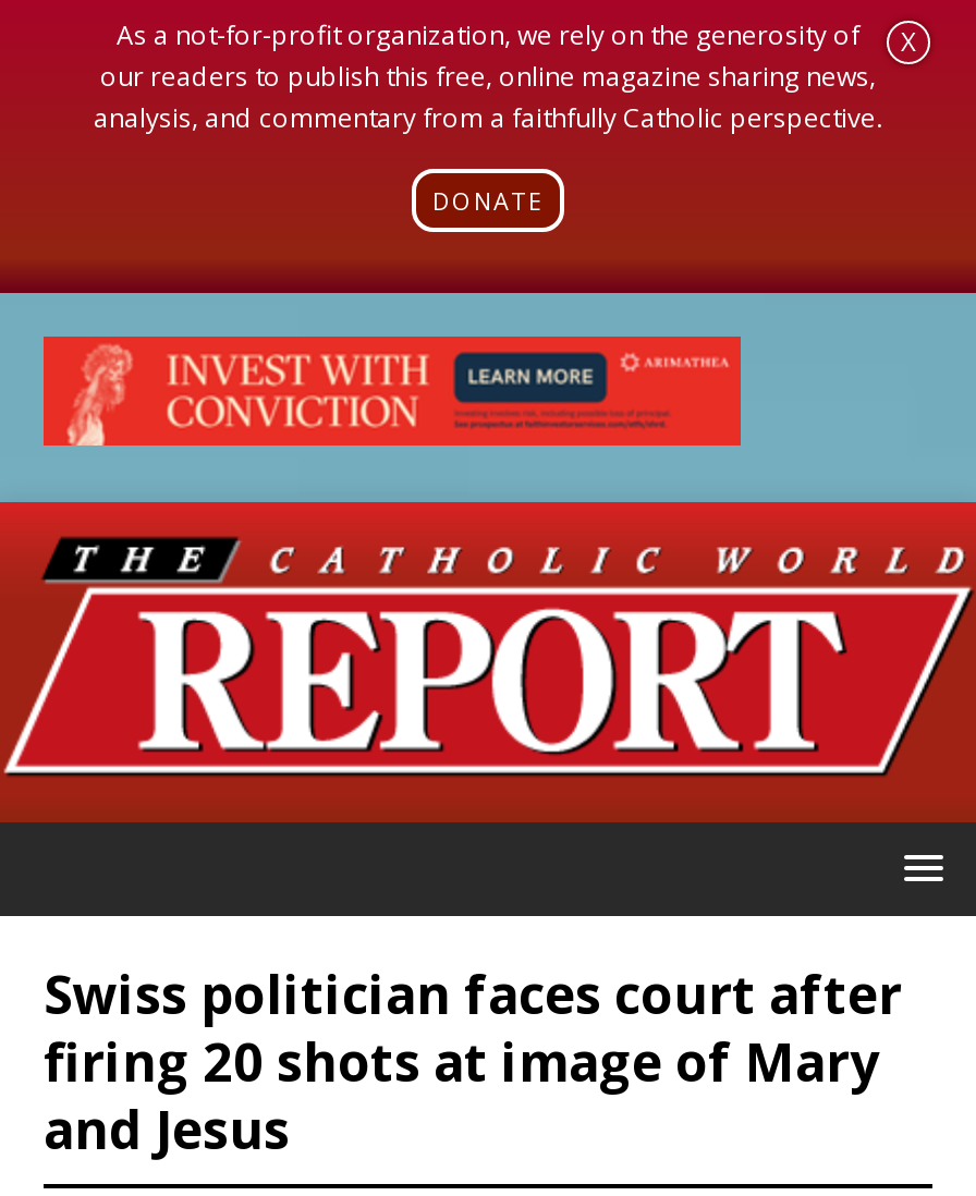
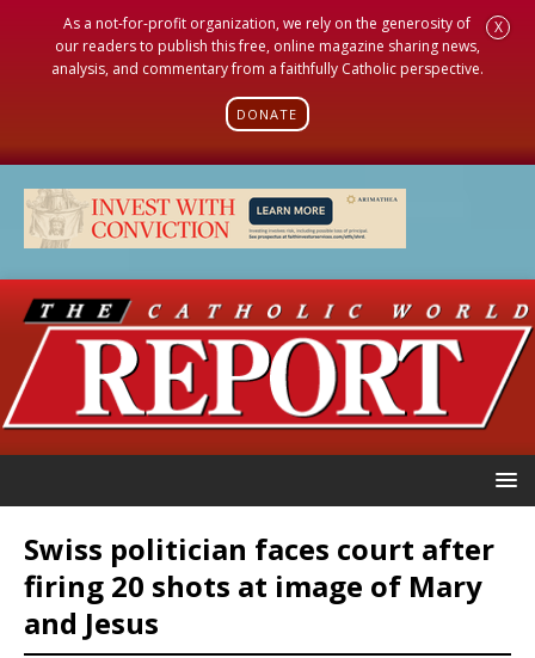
[41,334,743,448] [image] -> [24,189,407,248] [image]

